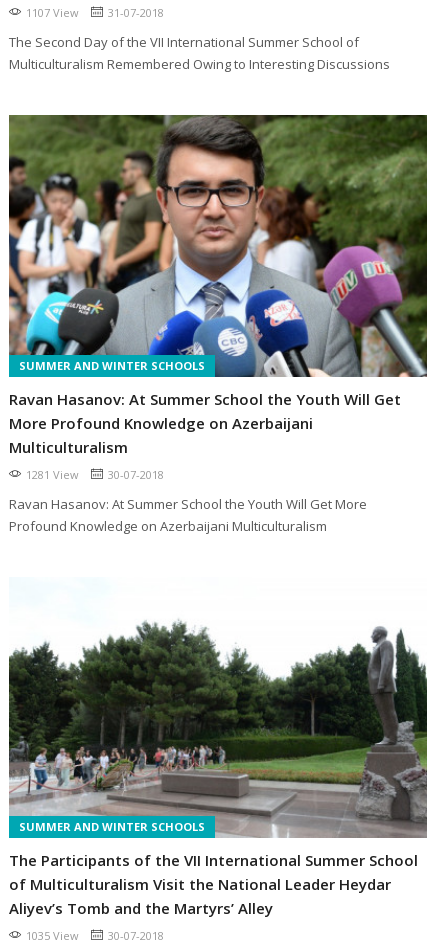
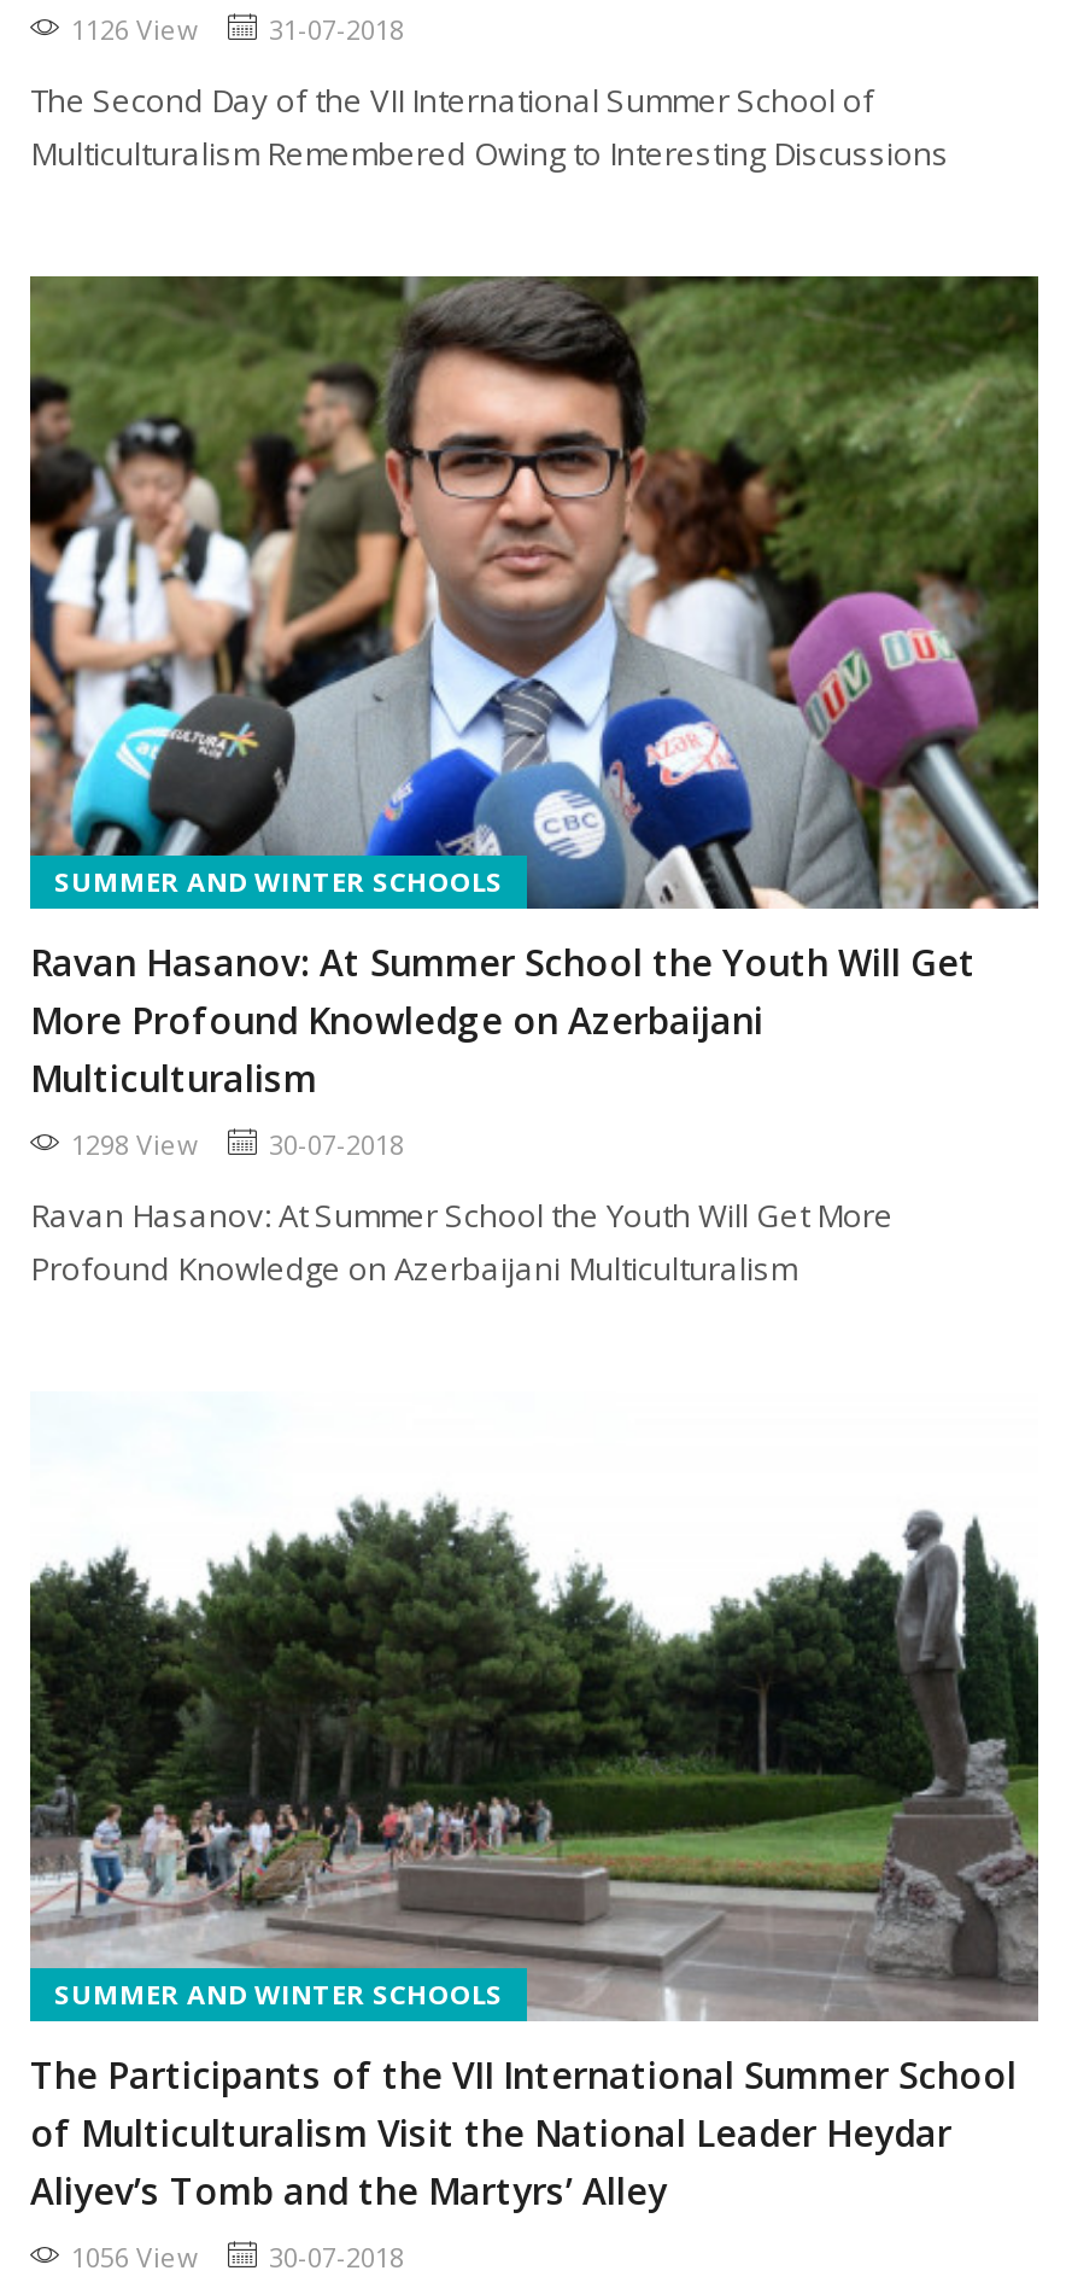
[26,5,164,20] 1107 View 31-07-2018 -> [71,12,404,48] 1126 View 31-07-2018
[26,466,164,481] 1281 View 30-07-2018 -> [71,1125,404,1161] 1298 View 30-07-2018
[26,928,164,943] 1035 View 30-07-2018 -> [71,2238,404,2274] 1056 View 30-07-2018

